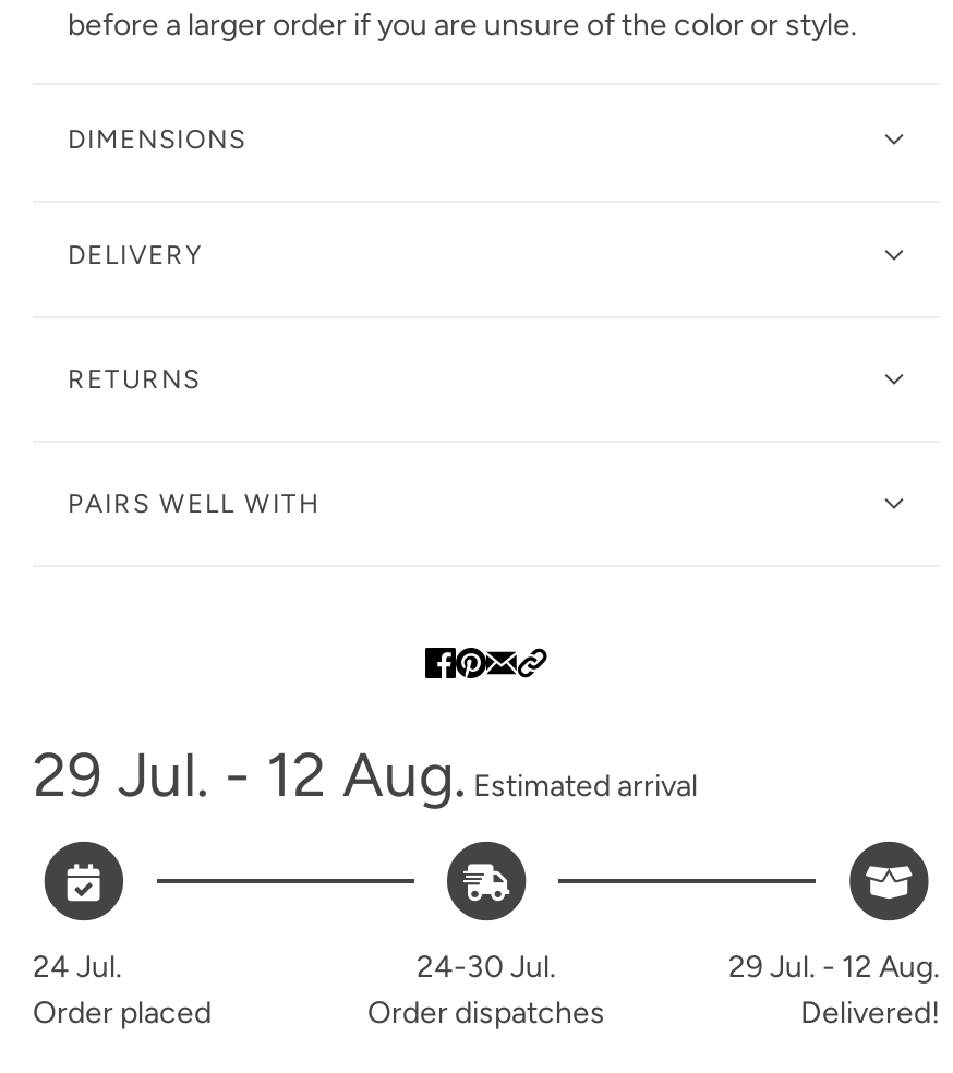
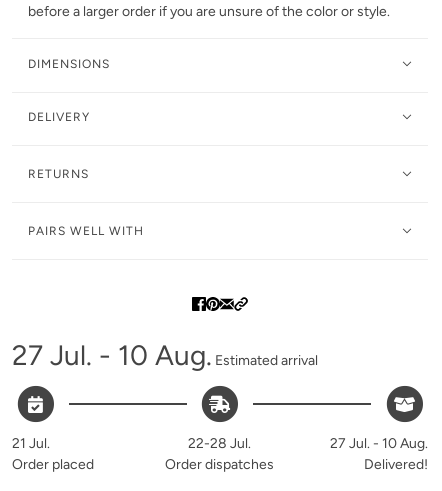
[33,737,698,811] 29 Jul. - 12 Aug.Estimated arrival -> [12,338,318,372] 27 Jul. - 10 Aug.Estimated arrival
[33,949,122,986] 24 Jul. -> [12,435,50,452] 21 Jul.
[417,949,556,986] 24-30 Jul. -> [188,435,251,452] 22-28 Jul.
[728,949,940,986] 29 Jul. - 12 Aug. -> [330,435,428,452] 27 Jul. - 10 Aug.

